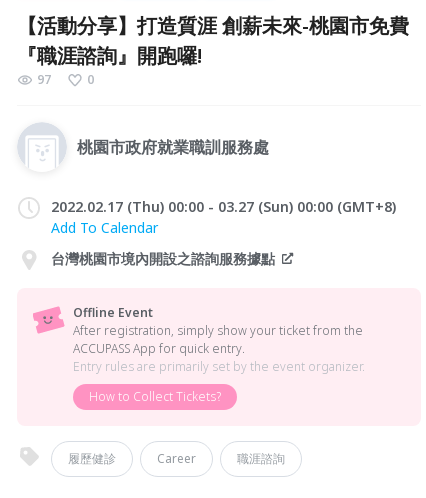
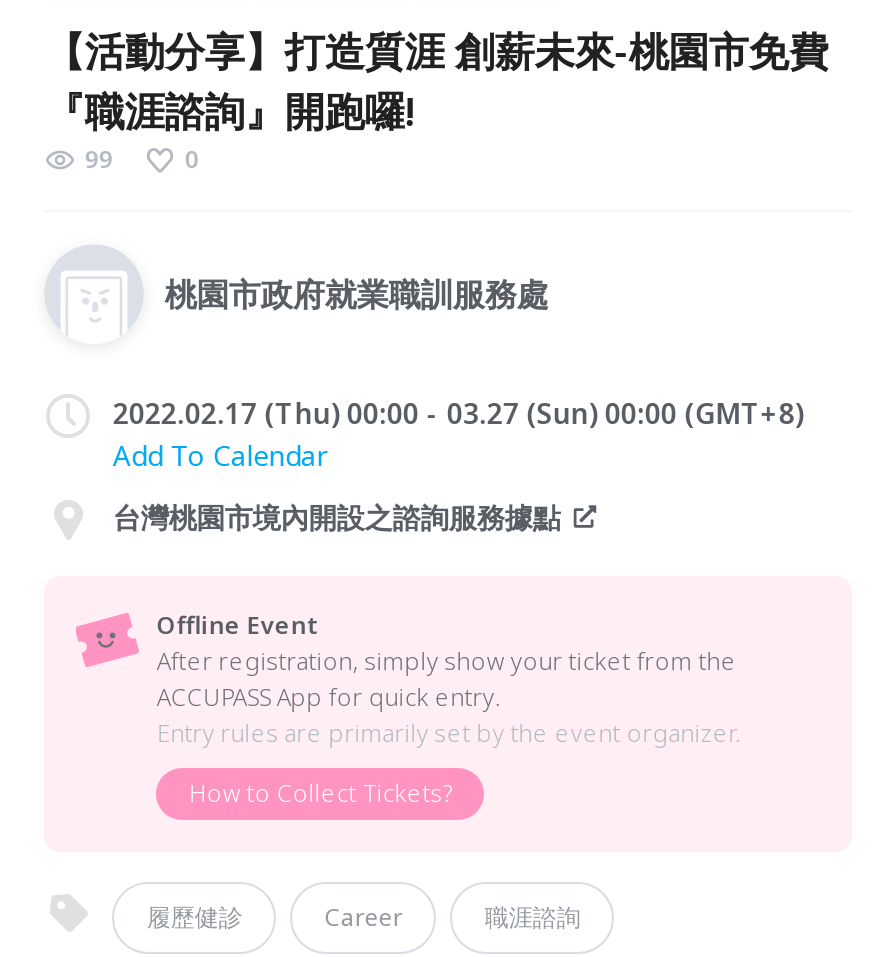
[37,71,51,88] 97 -> [85,142,113,176] 99

